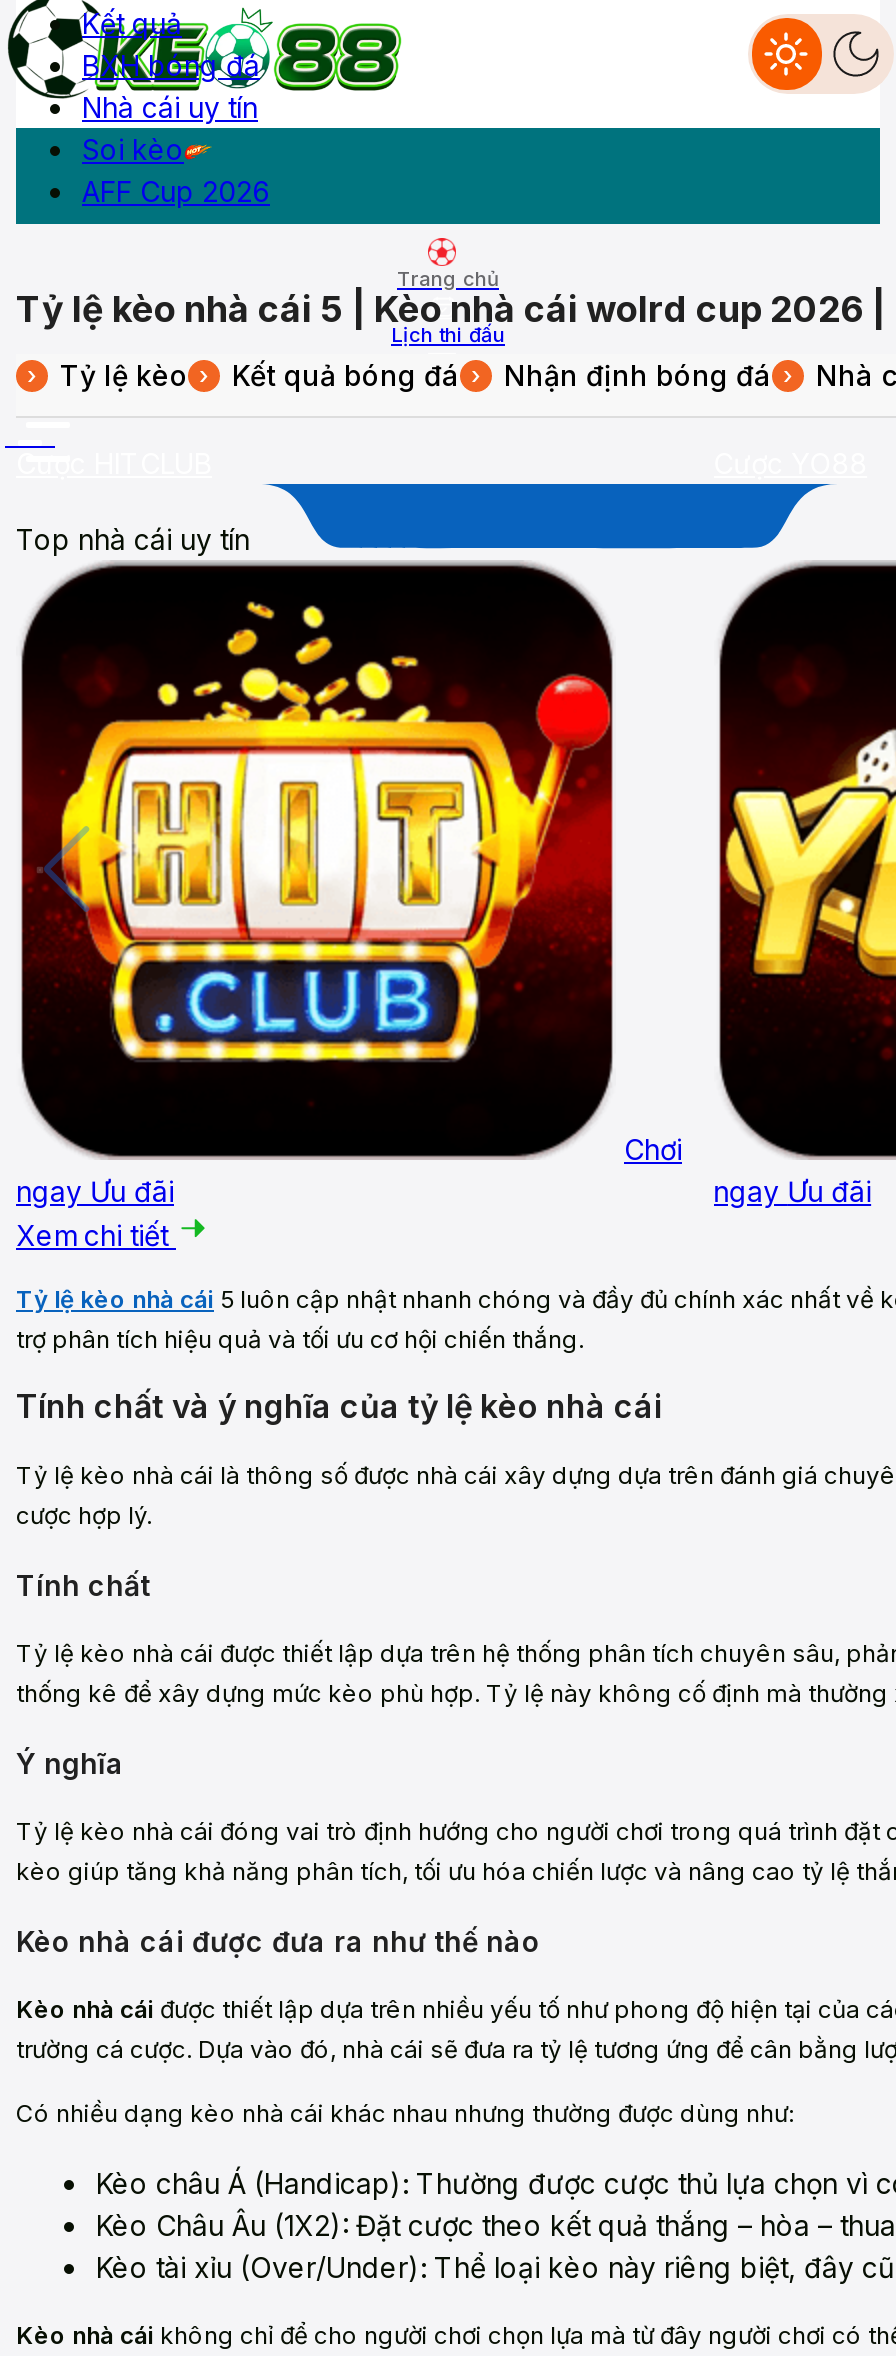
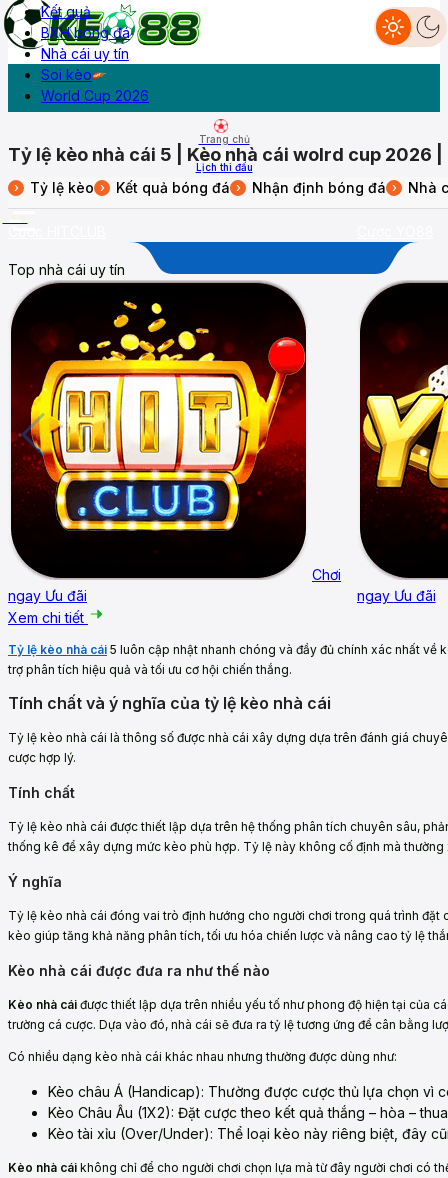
[82,174,270,208] AFF Cup 2026 -> [41,87,149,104] World Cup 2026

